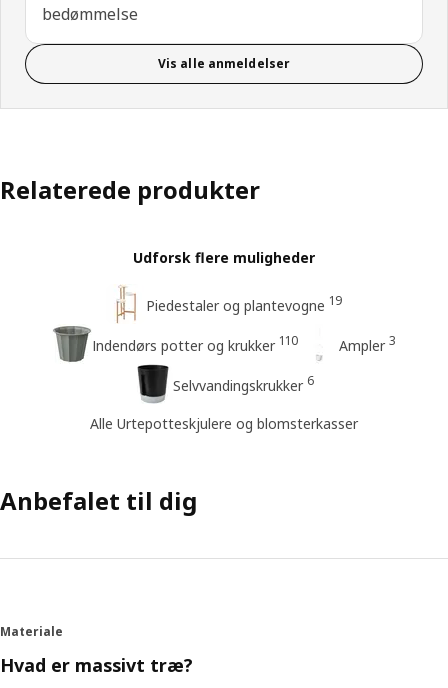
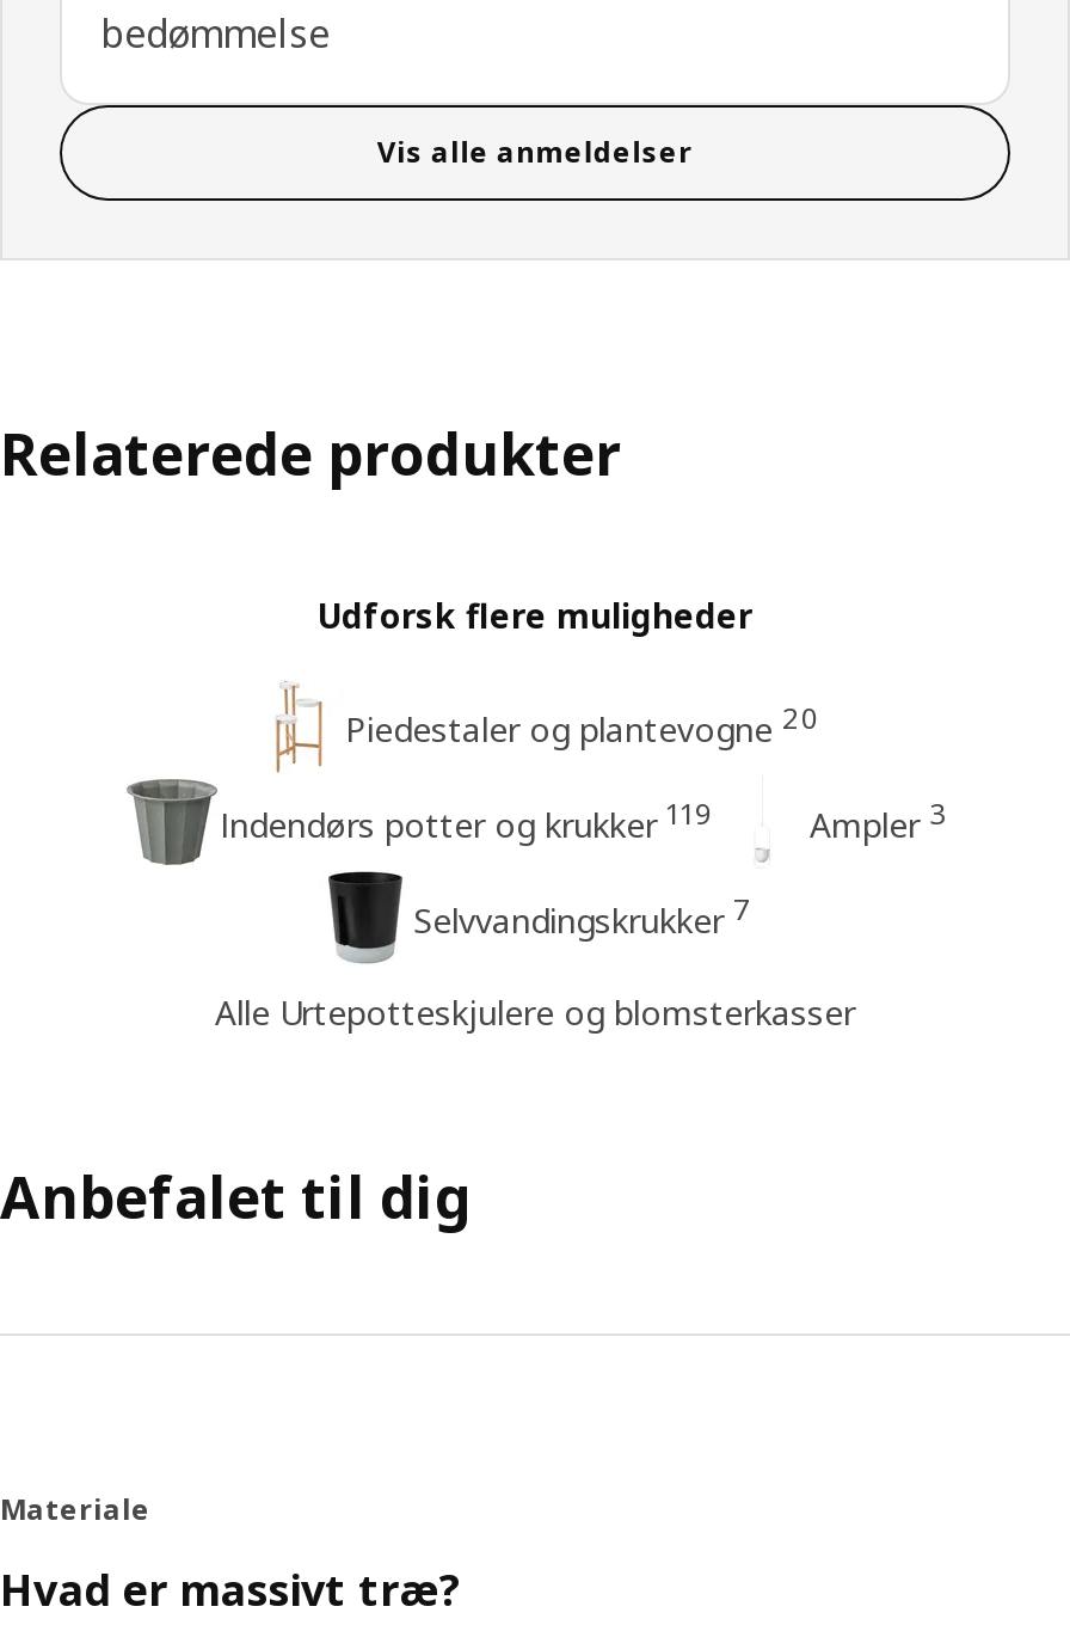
[145,292,342,315] Piedestaler og plantevogne 19 -> [345,698,820,752] Piedestaler og plantevogne 20
[92,332,299,355] Indendørs potter og krukker 110 -> [220,794,714,848] Indendørs potter og krukker 119
[173,372,315,395] Selvvandingskrukker 6 -> [413,889,752,943] Selvvandingskrukker 7

